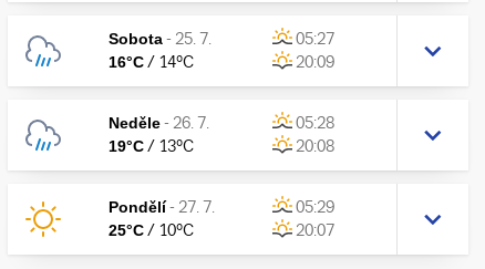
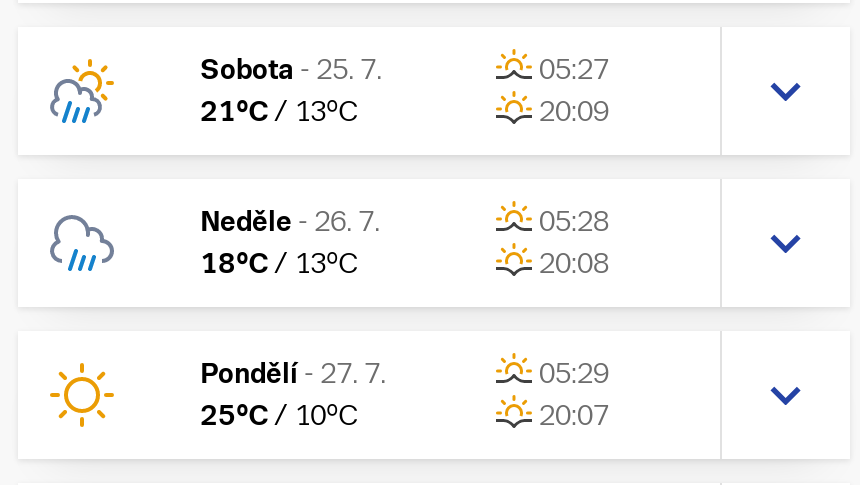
[24,33,62,69] [image] -> [50,57,116,125] [image]
[109,53,194,71] 16°C / 14°C -> [200,95,358,127] 21°C / 13°C
[109,137,194,155] 19°C / 13°C -> [200,247,358,279] 18°C / 13°C

